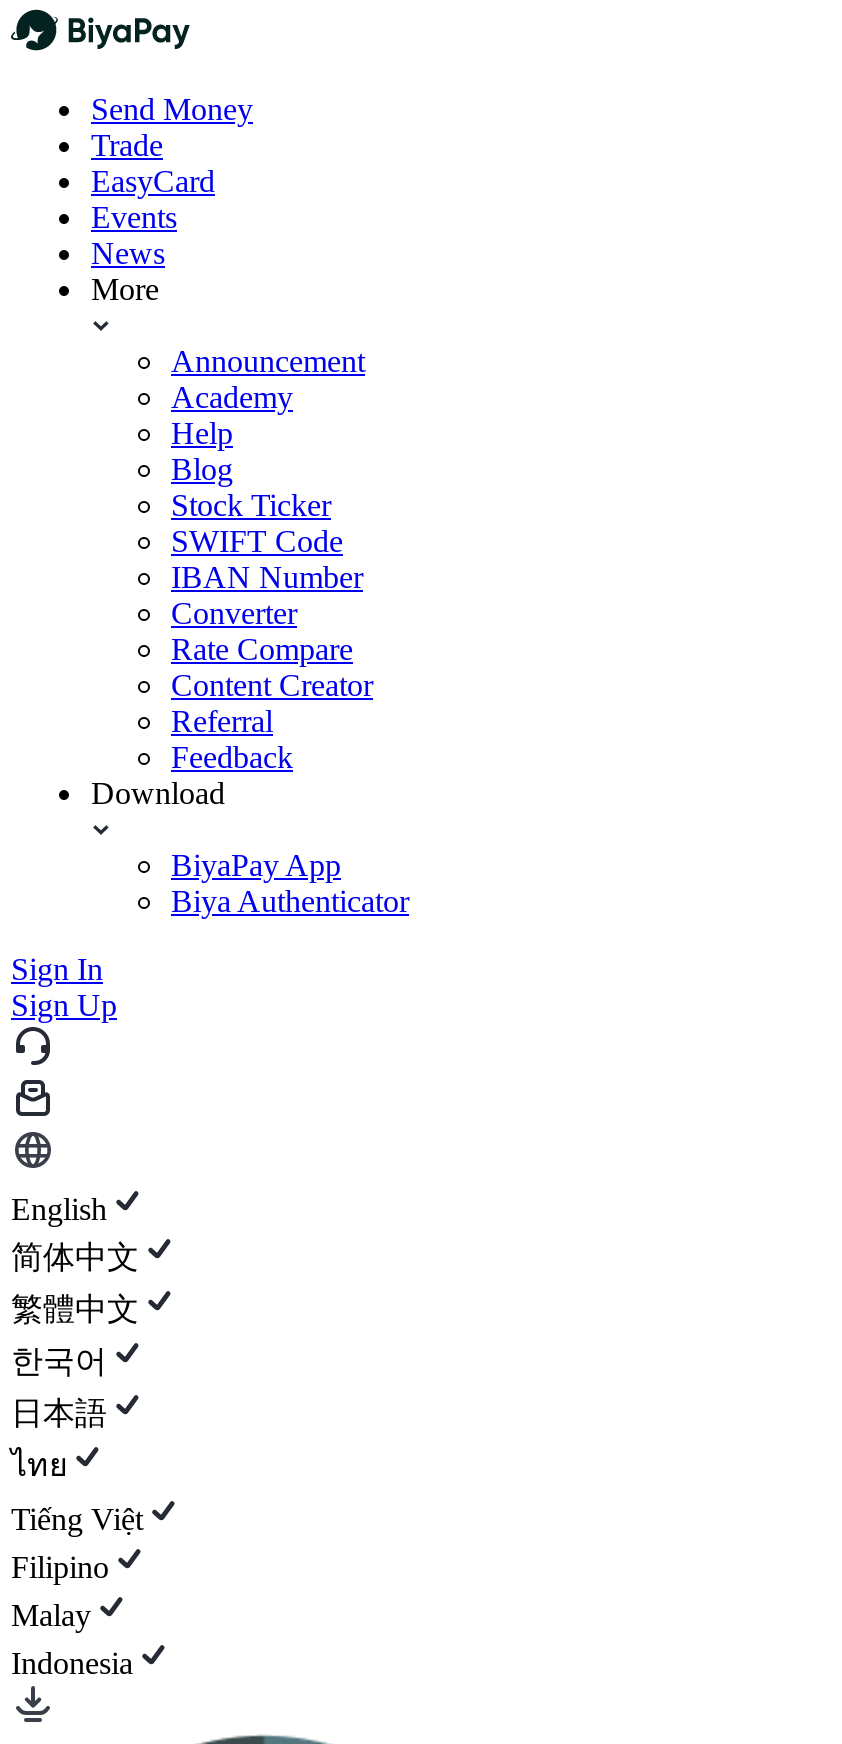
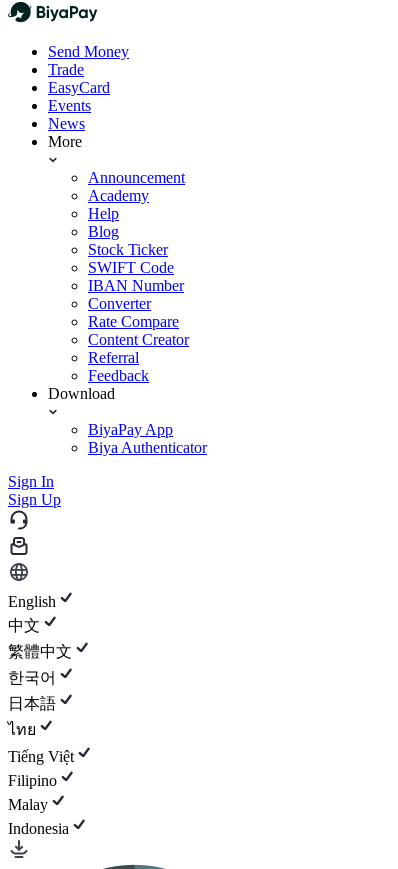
[11,1240,139,1274] 简体中文 -> [8,617,40,634] 中文

